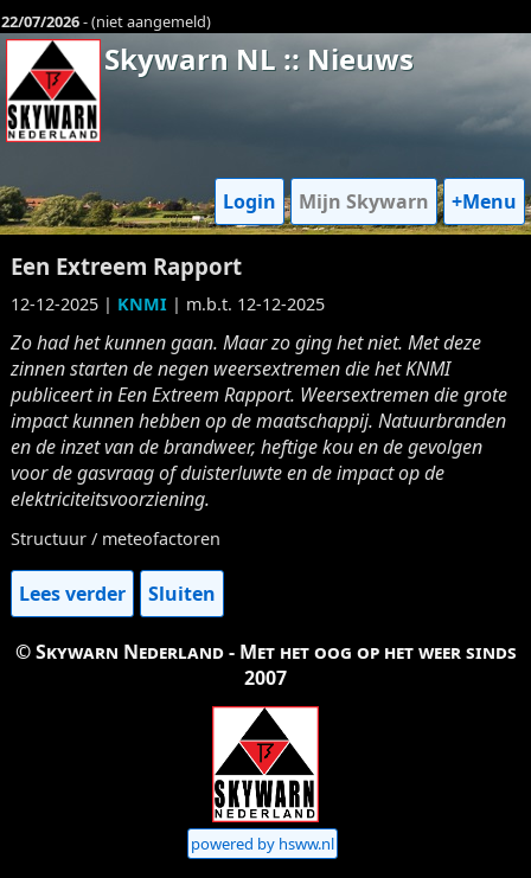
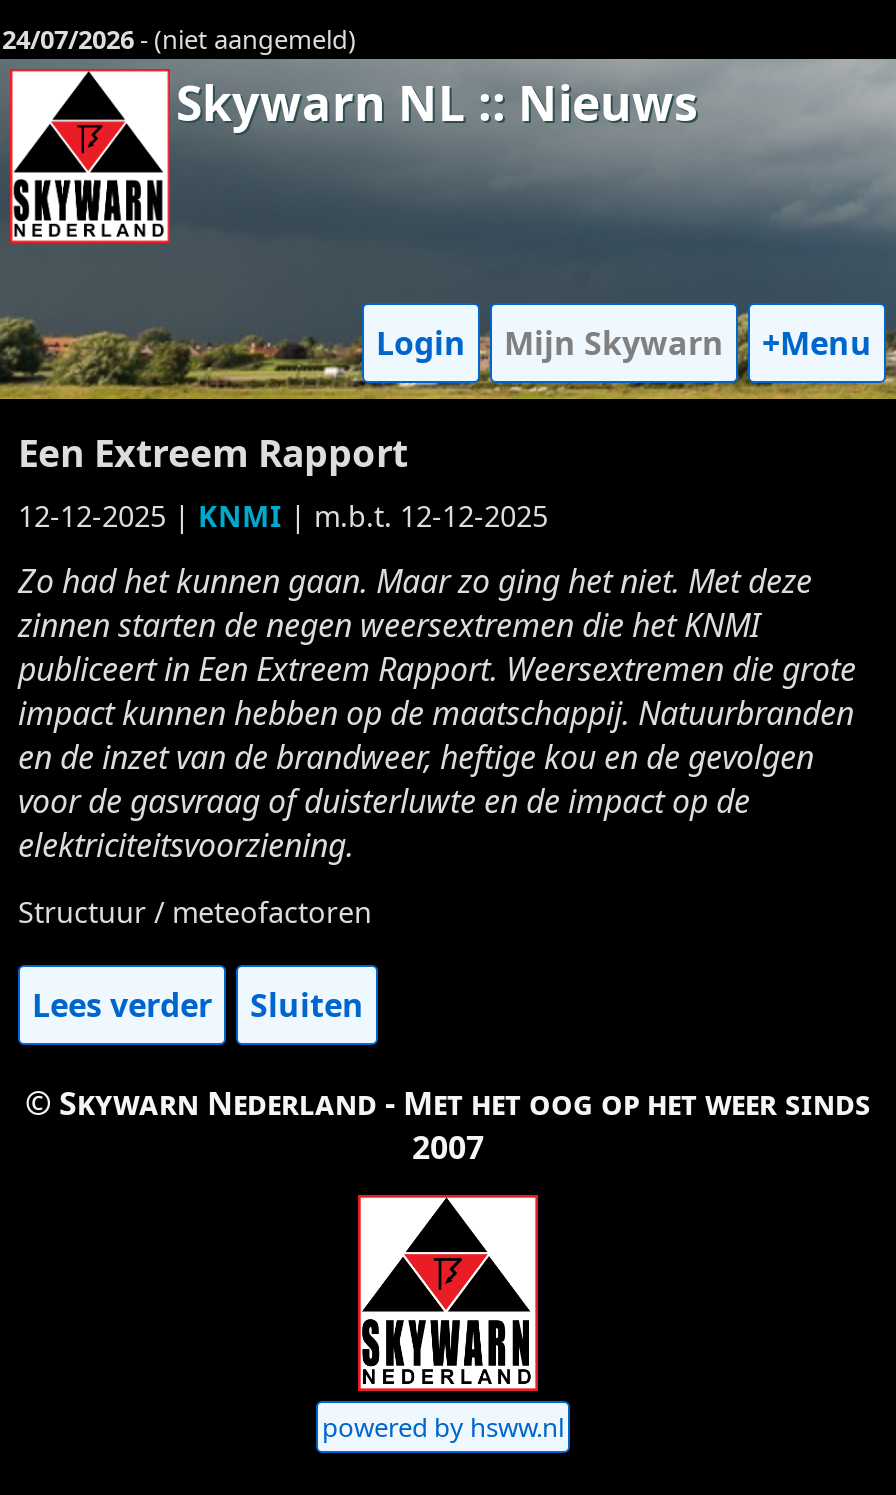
[1,11,211,32] 22/07/2026 - (niet aangemeld) -> [2,21,356,57] 24/07/2026 - (niet aangemeld)

